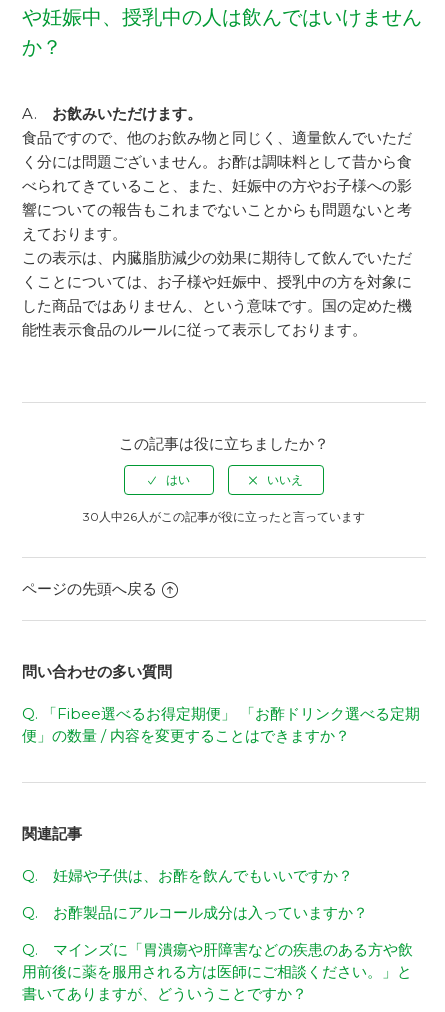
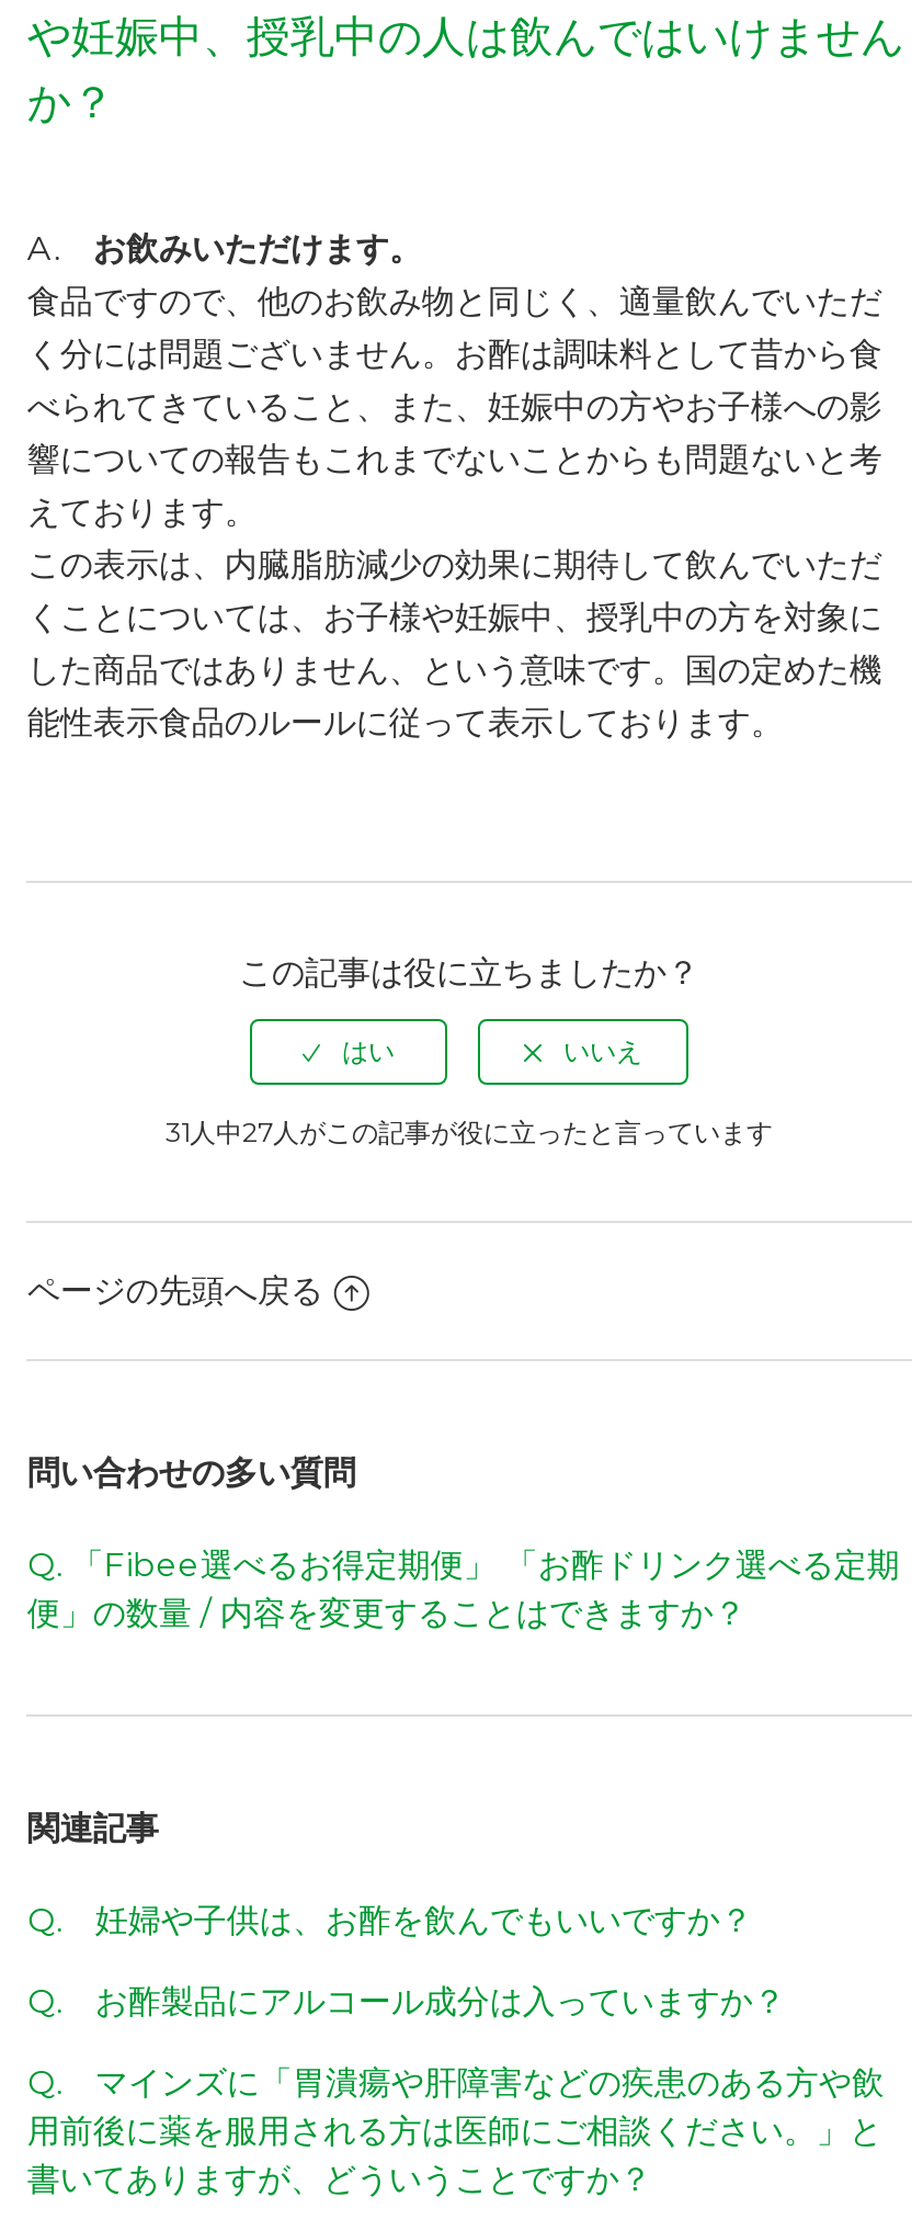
[83,509,365,524] 30人中26人がこの記事が役に立ったと言っています -> [166,1116,773,1148] 31人中27人がこの記事が役に立ったと言っています

